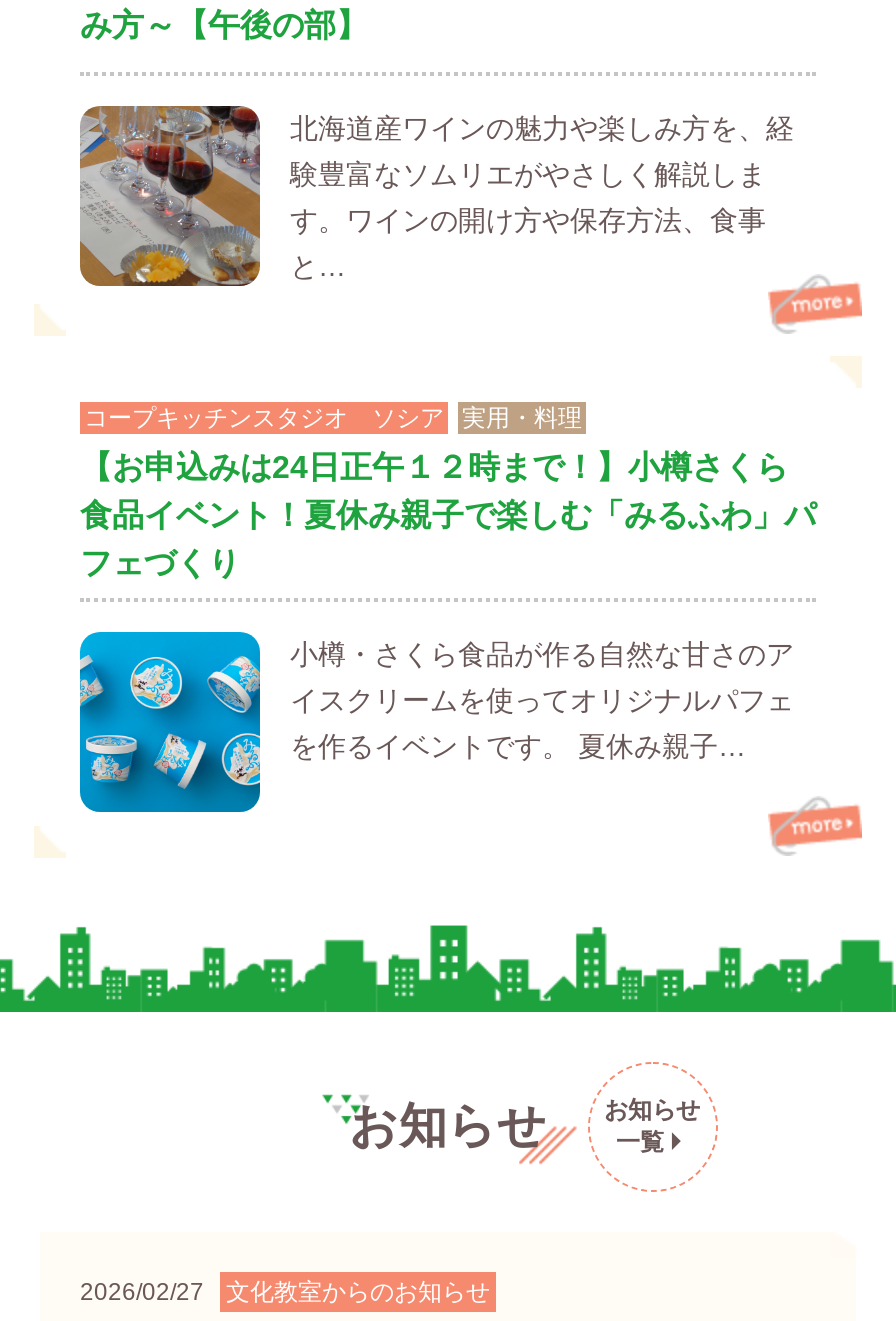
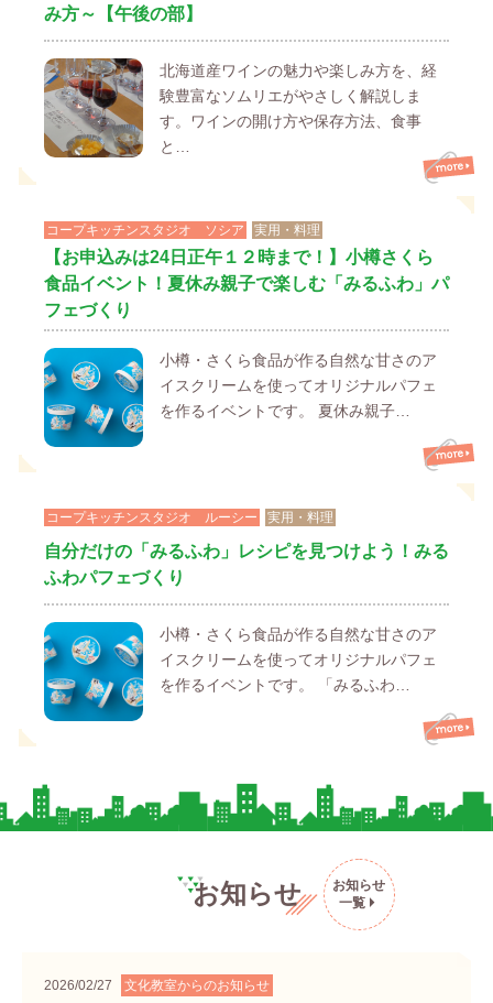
none -> [44,509,449,693] コープキッチンスタジオ ルーシー | 実用・料理 | 自分だけの「みるふわ」レシピを見つけよう！みる | ふわパフェづくり | 小樽・さくら食品が作る自然な甘さのア | イスクリームを使ってオリジナルパフェ | を作るイベントです。 「みるふわ…

